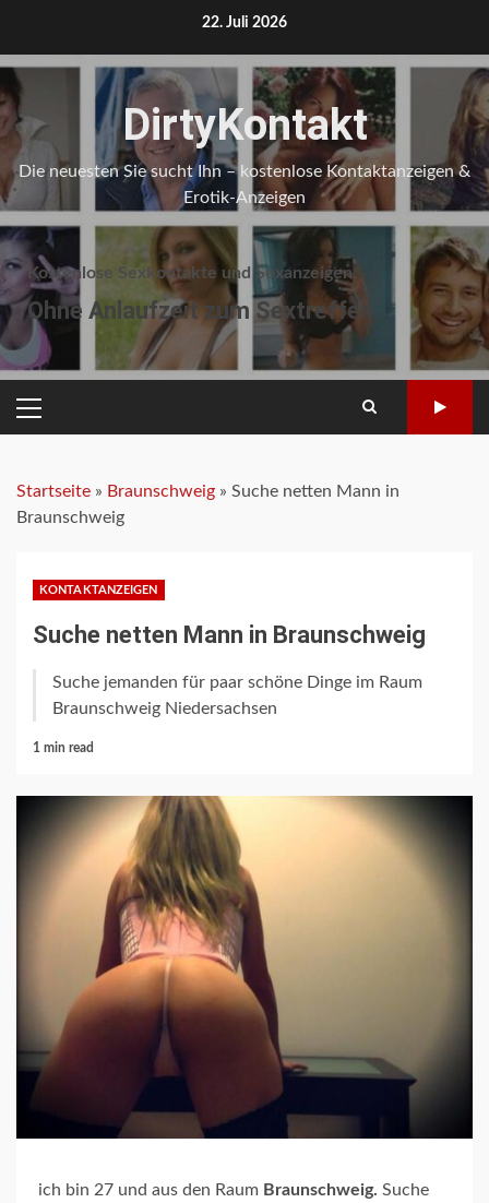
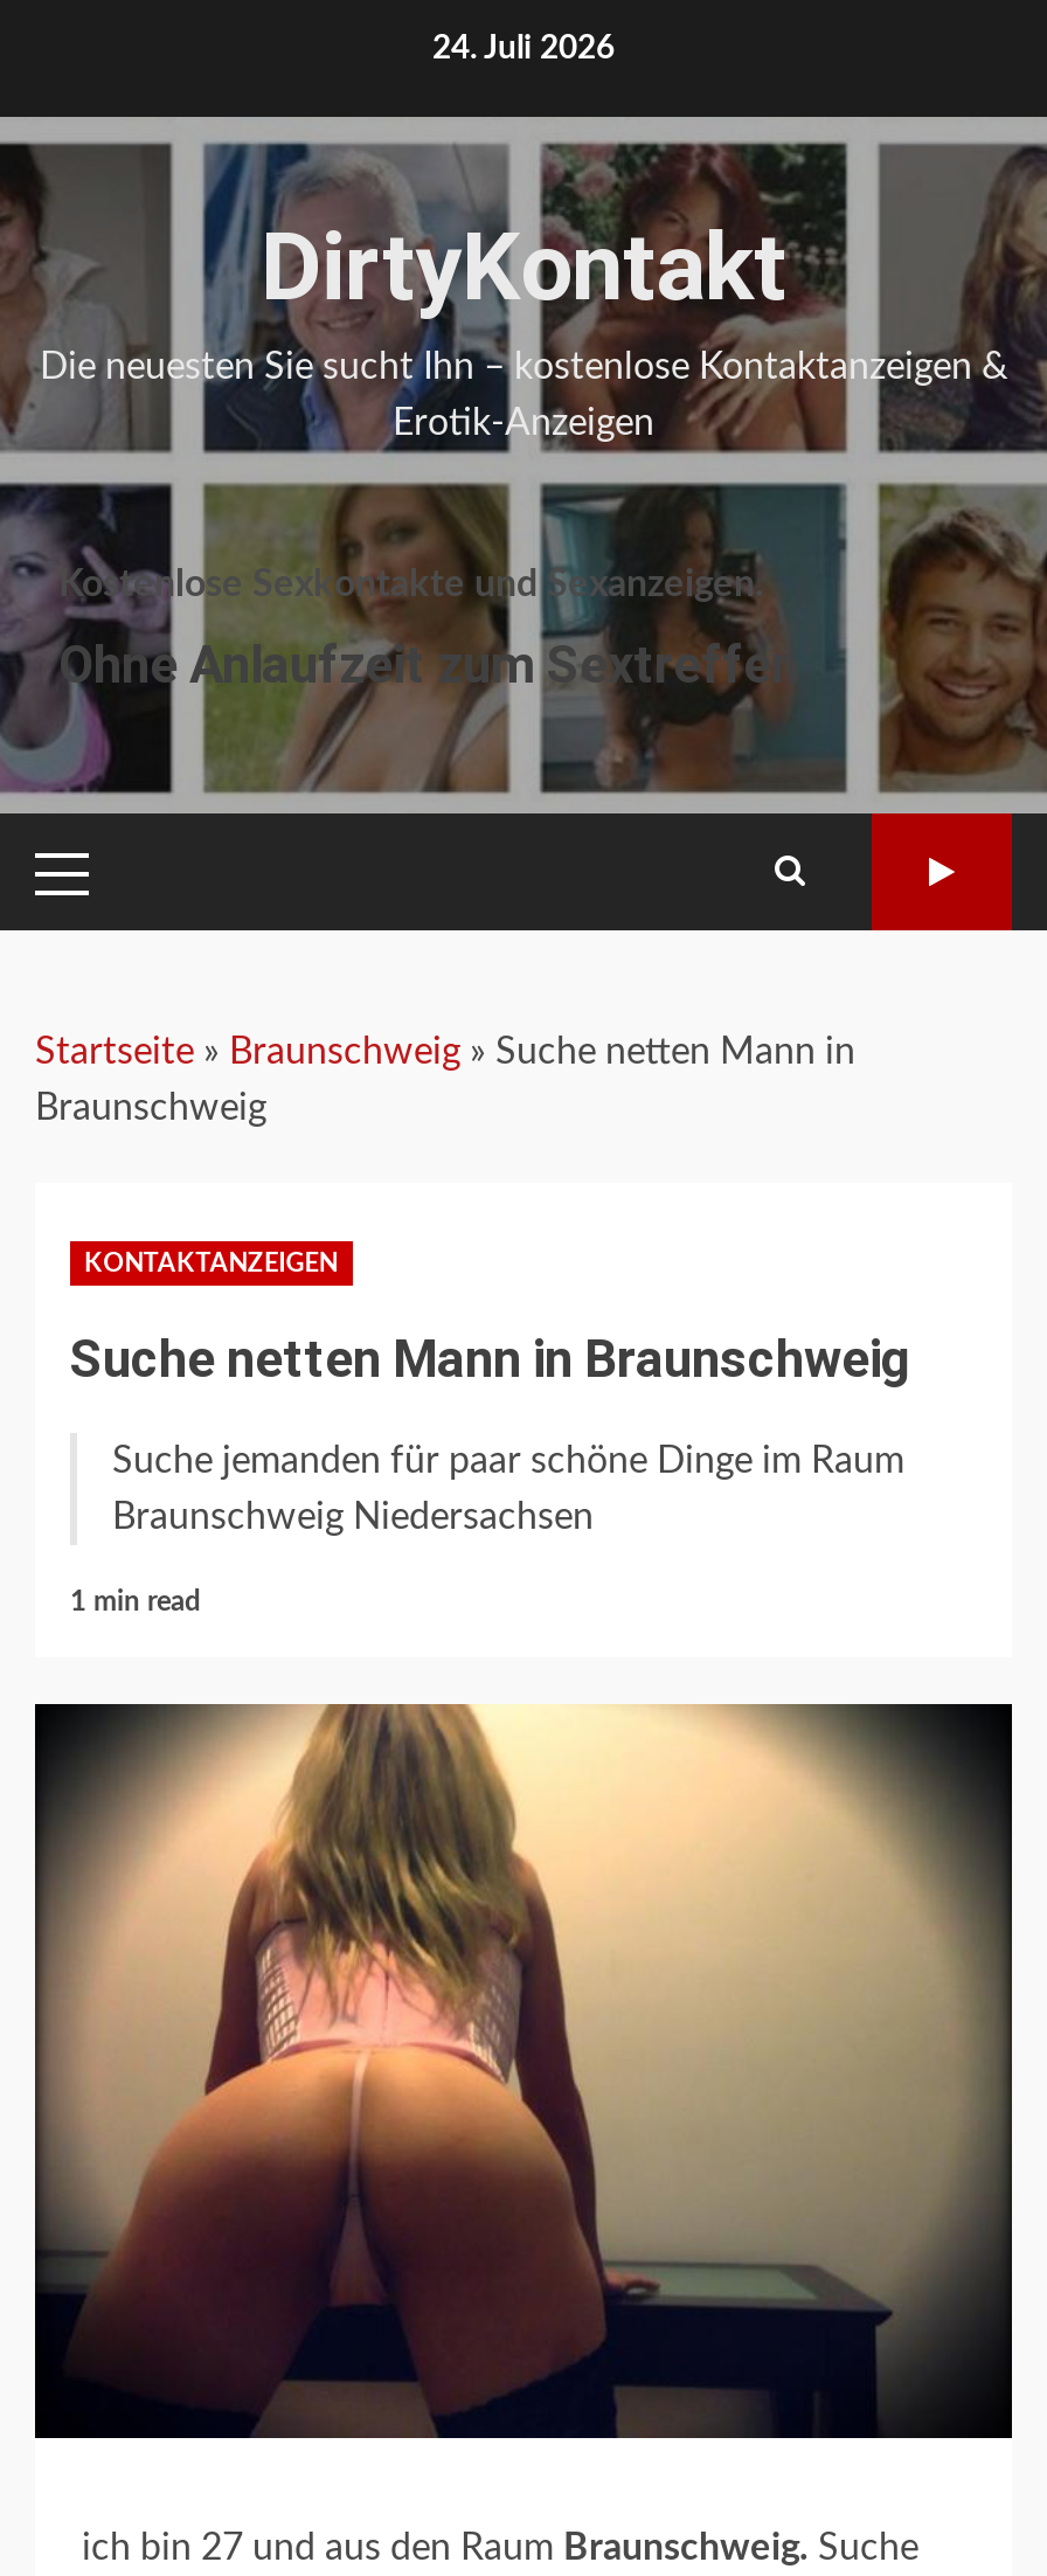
[202,15,287,31] 22. Juli 2026 -> [432,33,615,65] 24. Juli 2026

